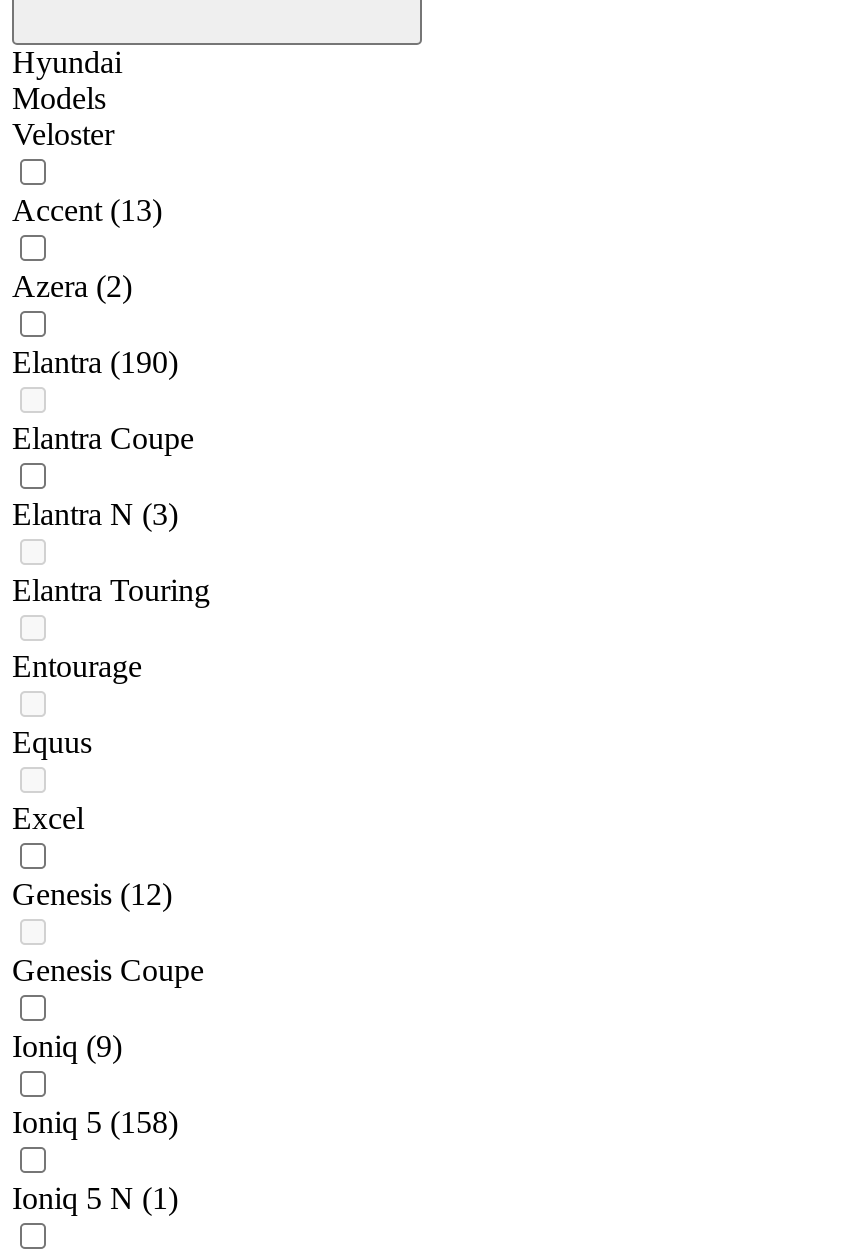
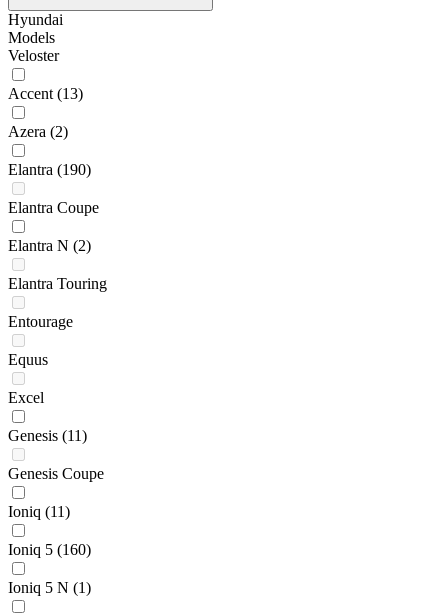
[12,498,178,532] Elantra N (3) -> [8,237,91,254] Elantra N (2)
[12,878,172,912] Genesis (12) -> [8,427,87,444] Genesis (11)
[12,1030,122,1064] Ioniq (9) -> [8,503,70,520] Ioniq (11)
[12,1106,178,1140] Ioniq 5 (158) -> [8,541,91,558] Ioniq 5 (160)

